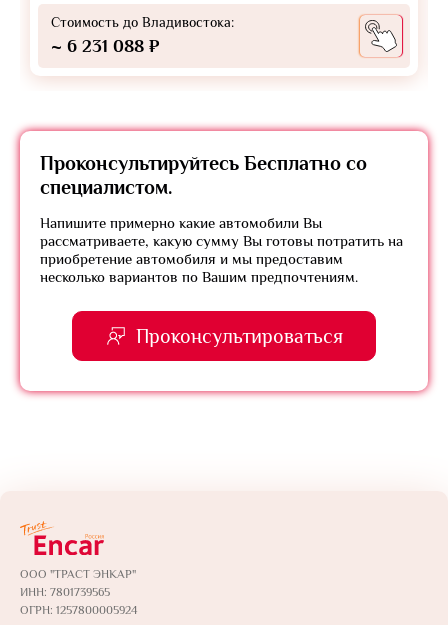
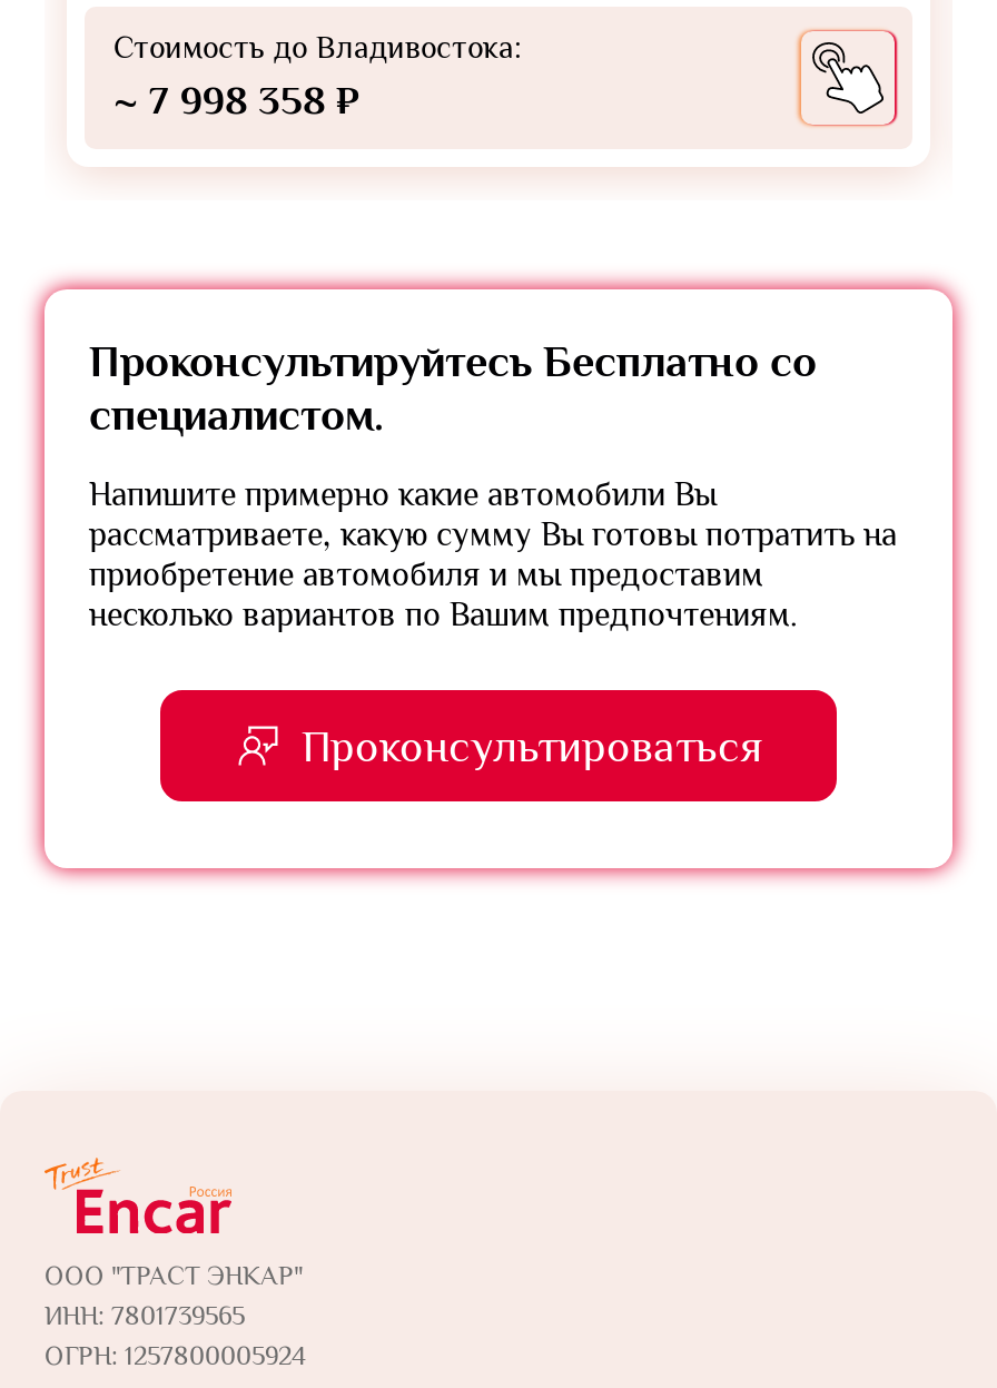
[51,36,159,56] ~ 6 231 088 ₽ -> [113,78,358,123] ~ 7 998 358 ₽

